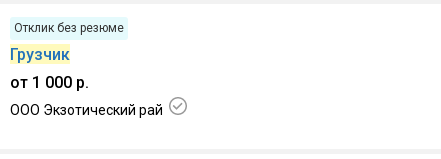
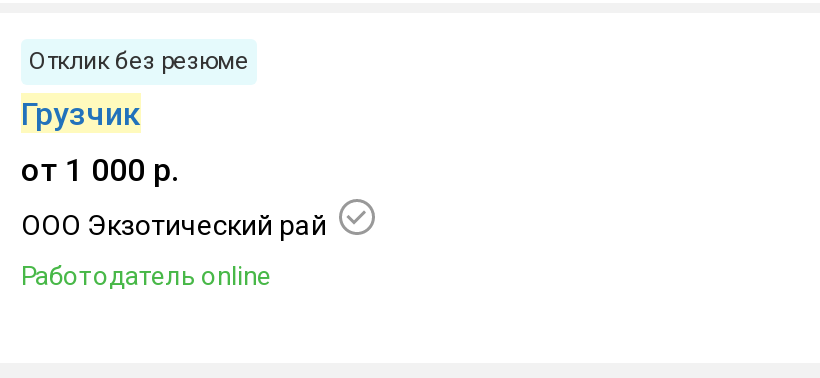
none -> [21,261,271,291] Работодатель online

